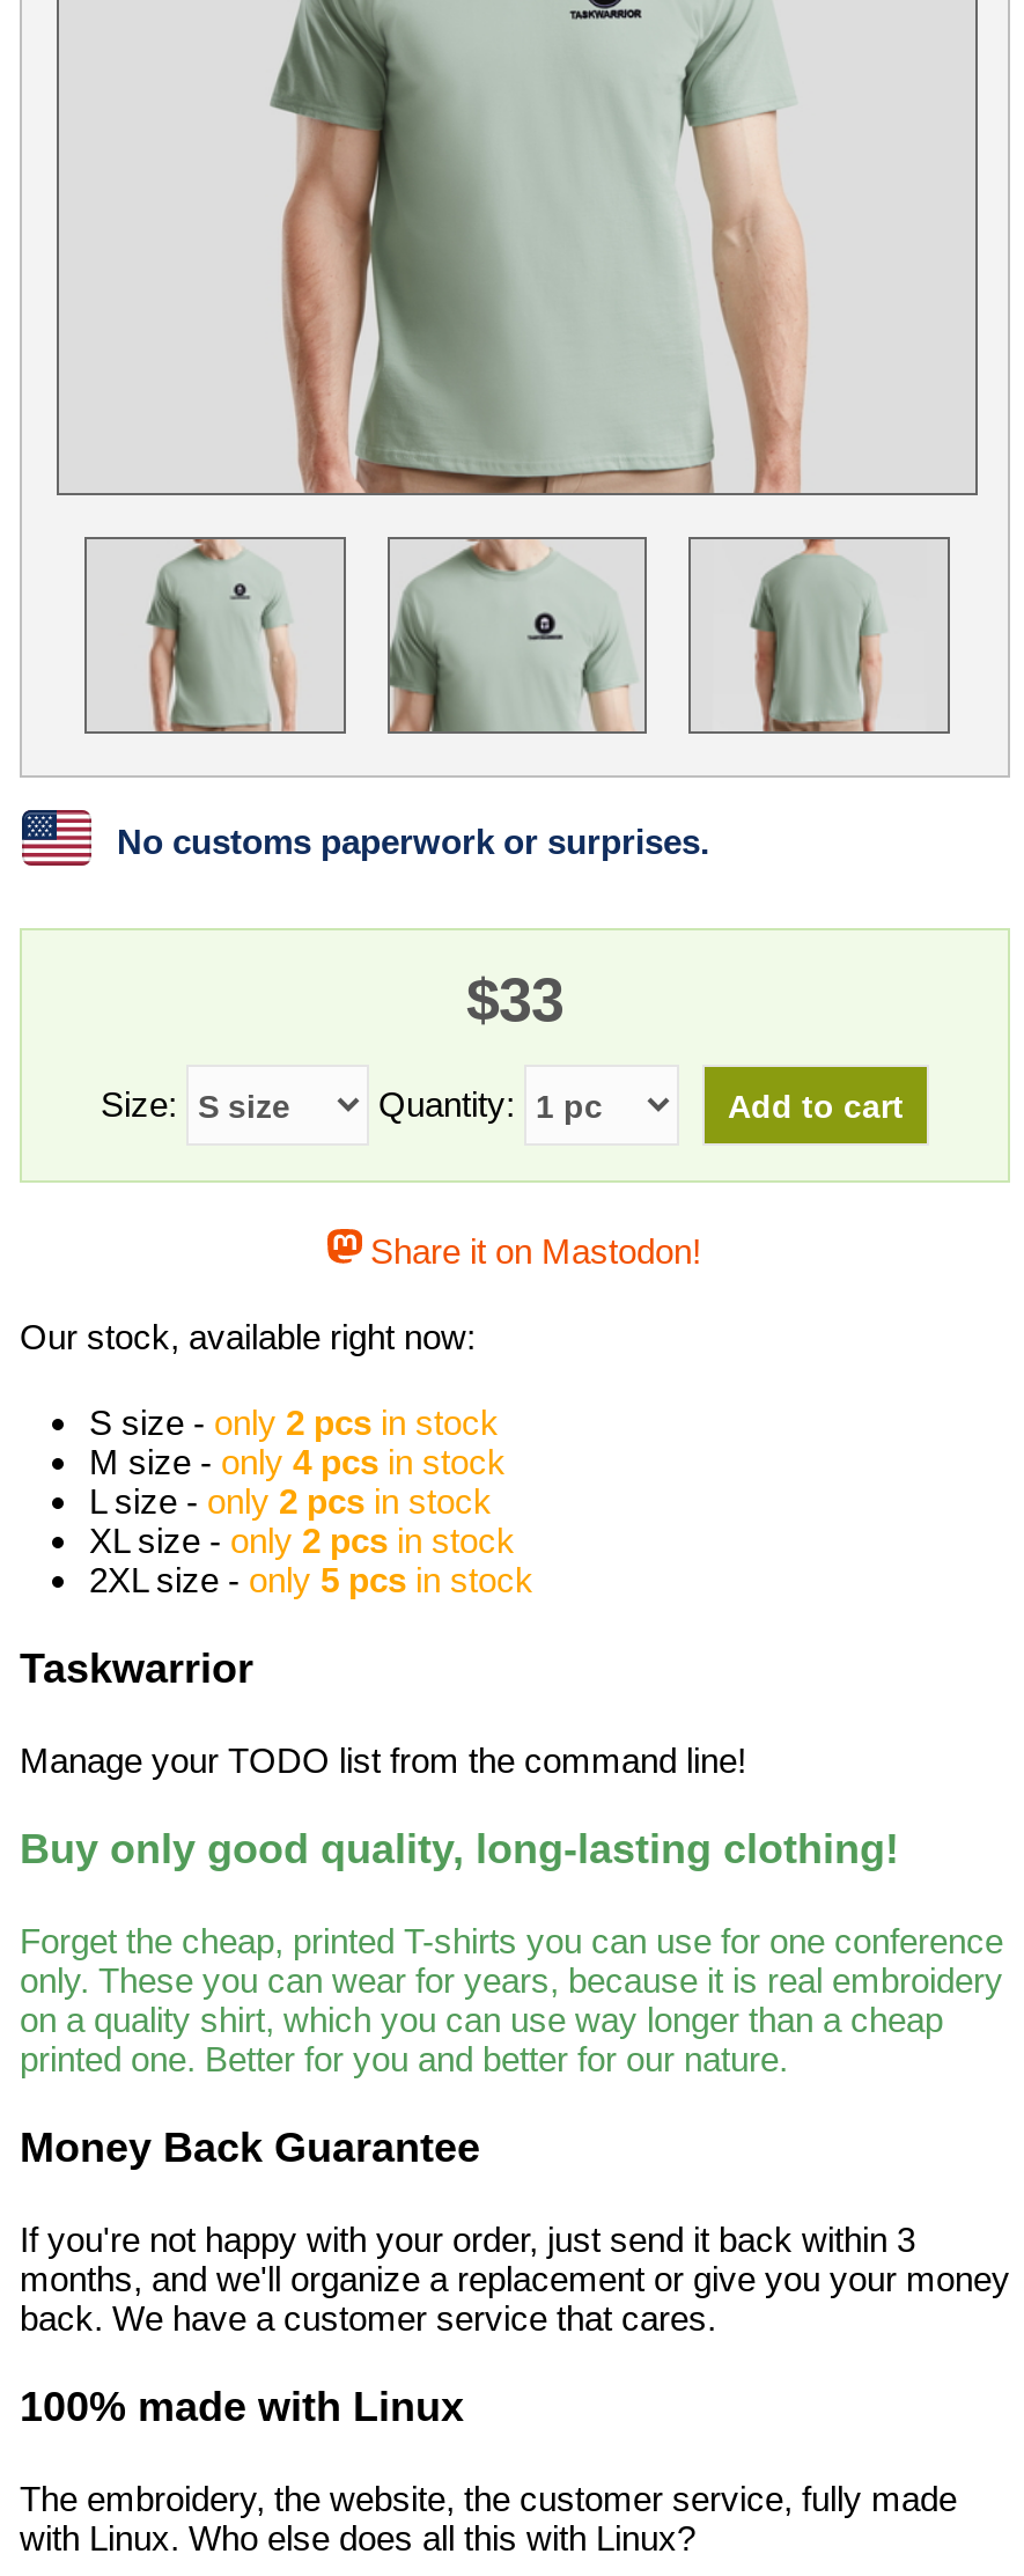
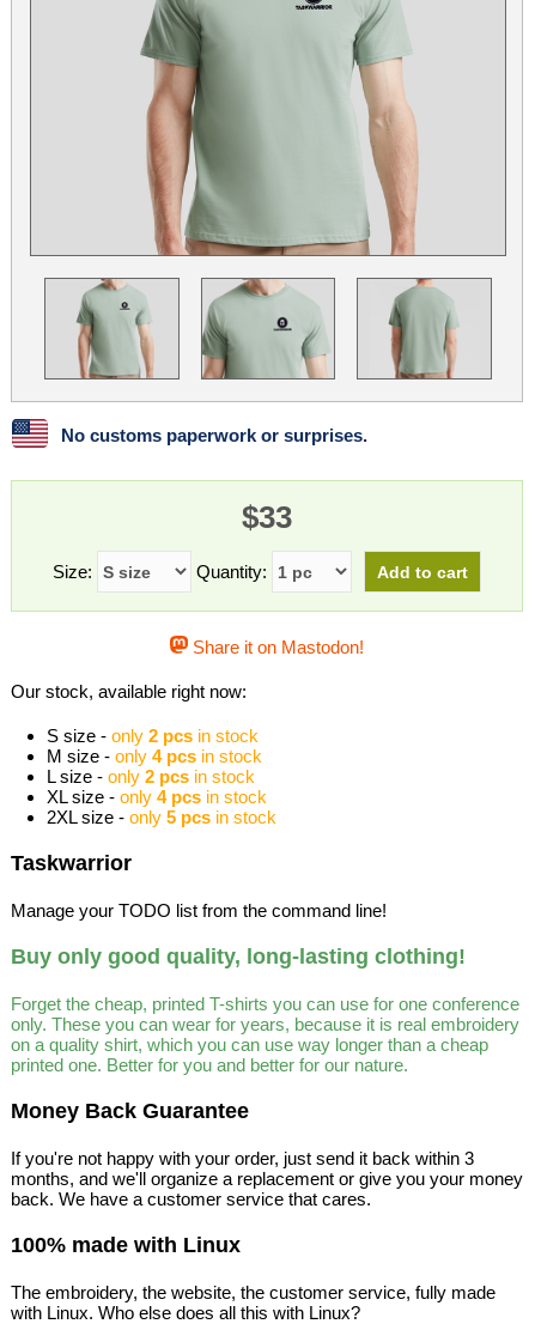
[89,1521,515,1560] XL size - only 2 pcs in stock -> [47,787,267,807] XL size - only 4 pcs in stock

